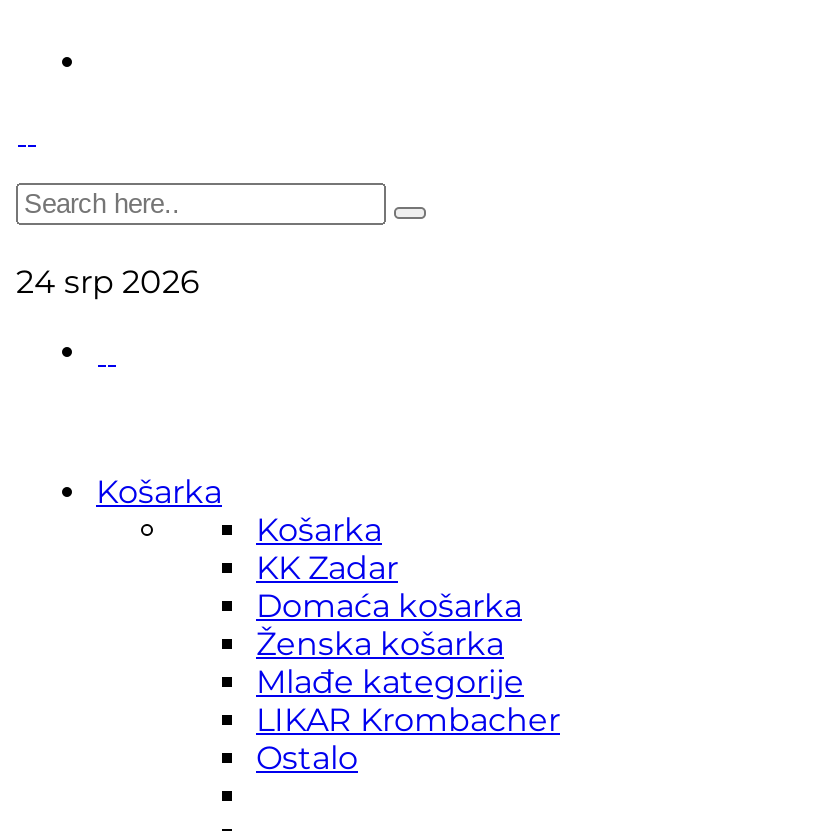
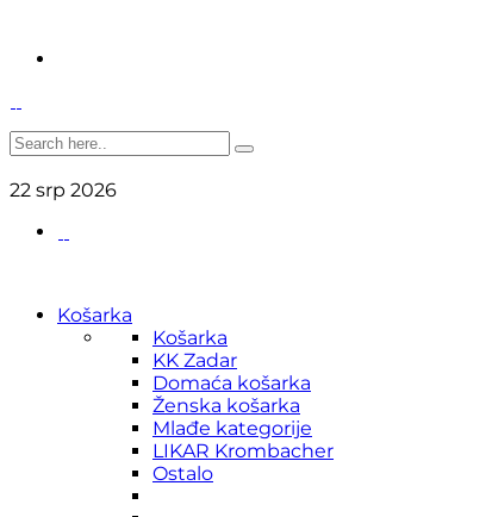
[16,263,200,301] 24 srp 2026 -> [10,179,117,201] 22 srp 2026

